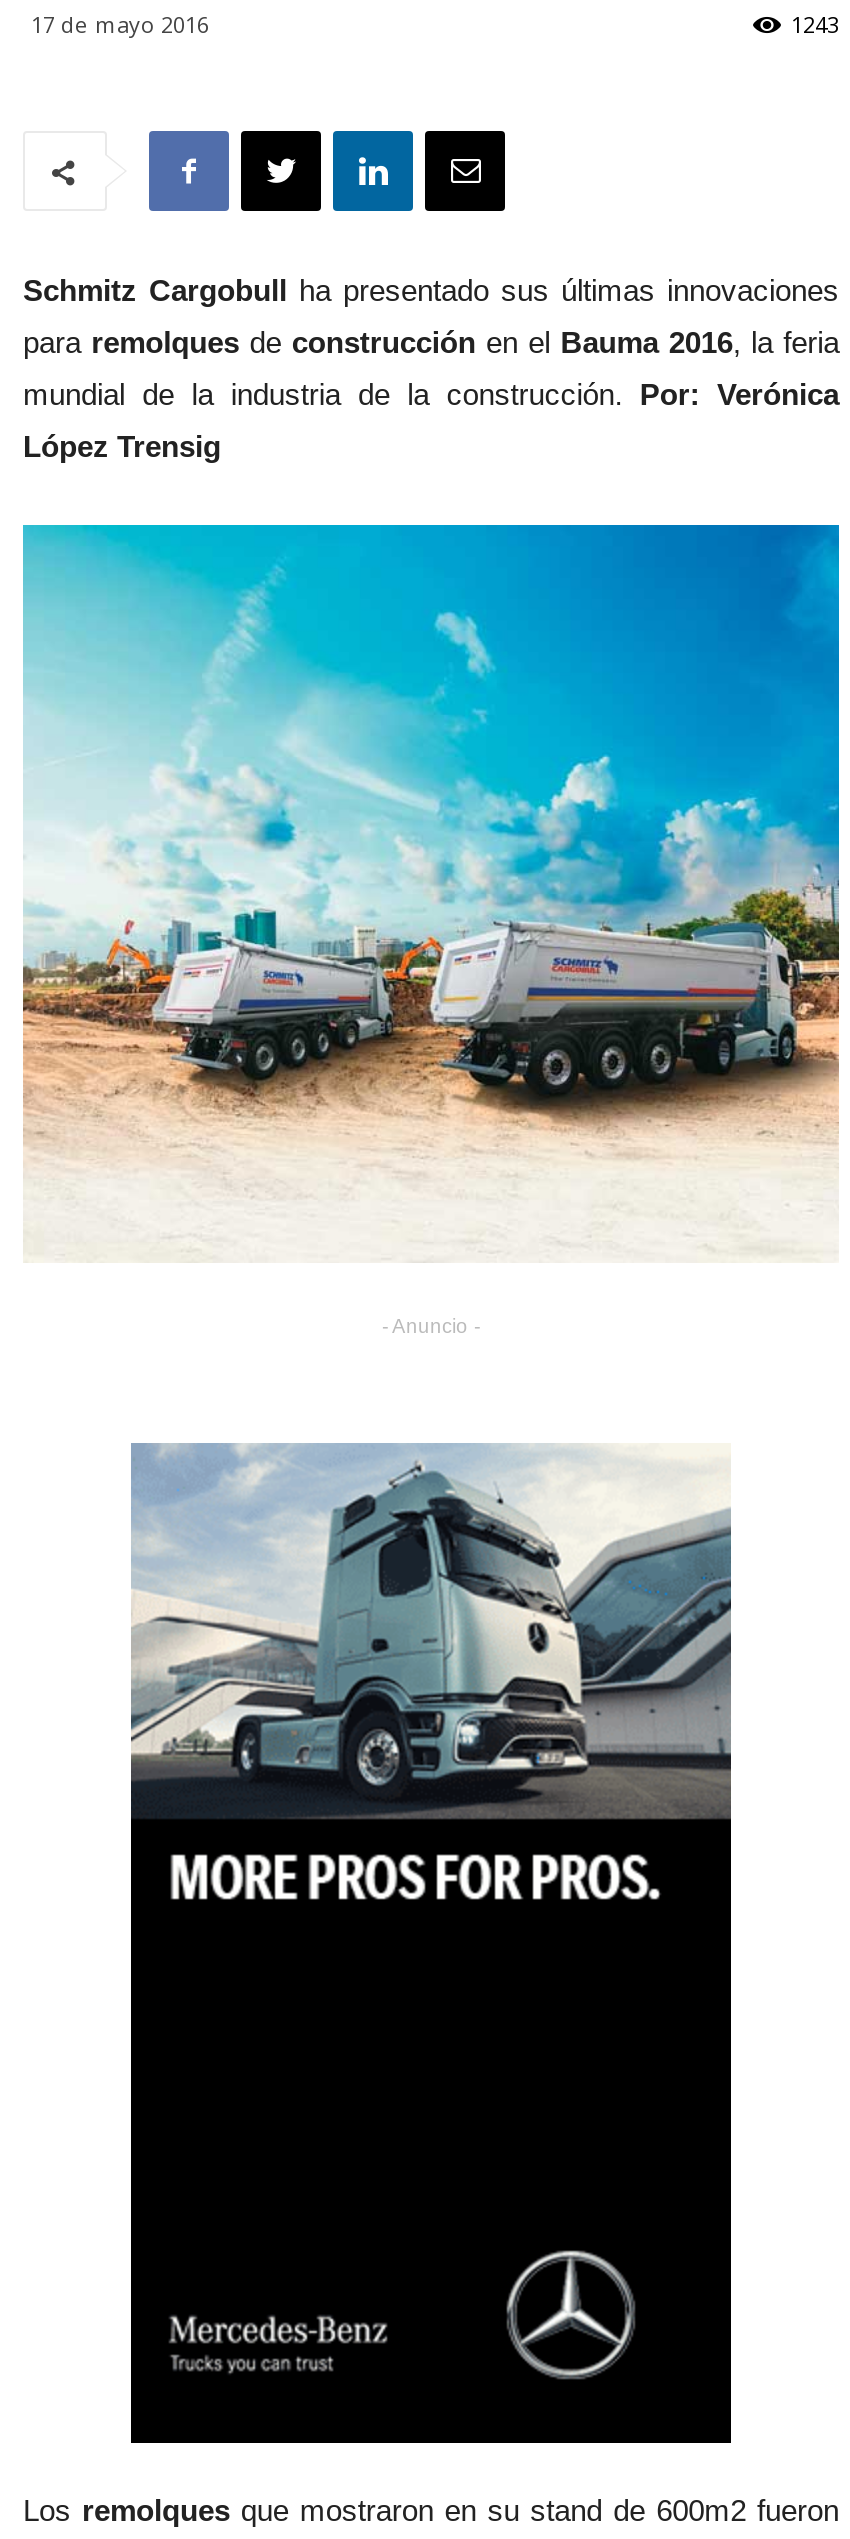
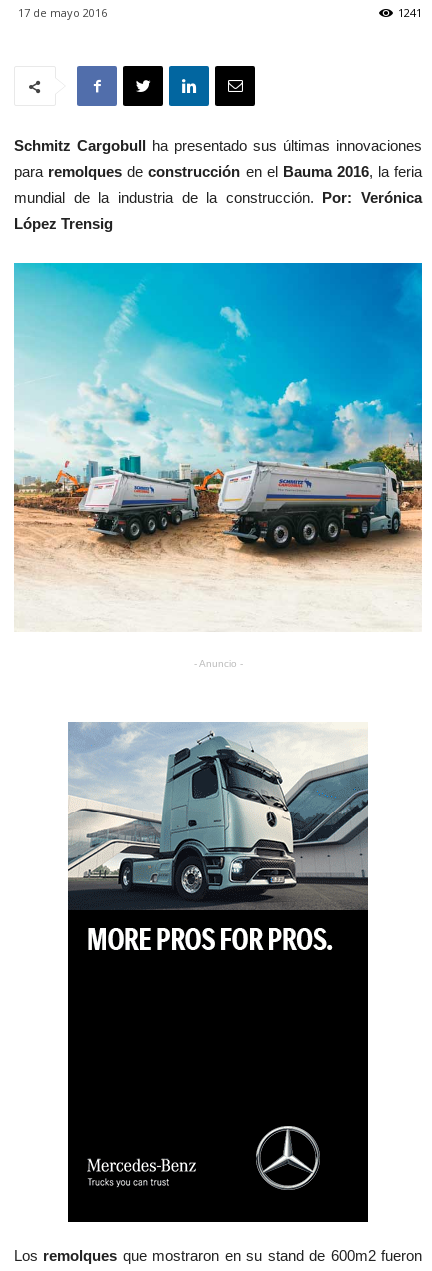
[791,10,839,40] 1243 -> [398,5,422,20] 1241

